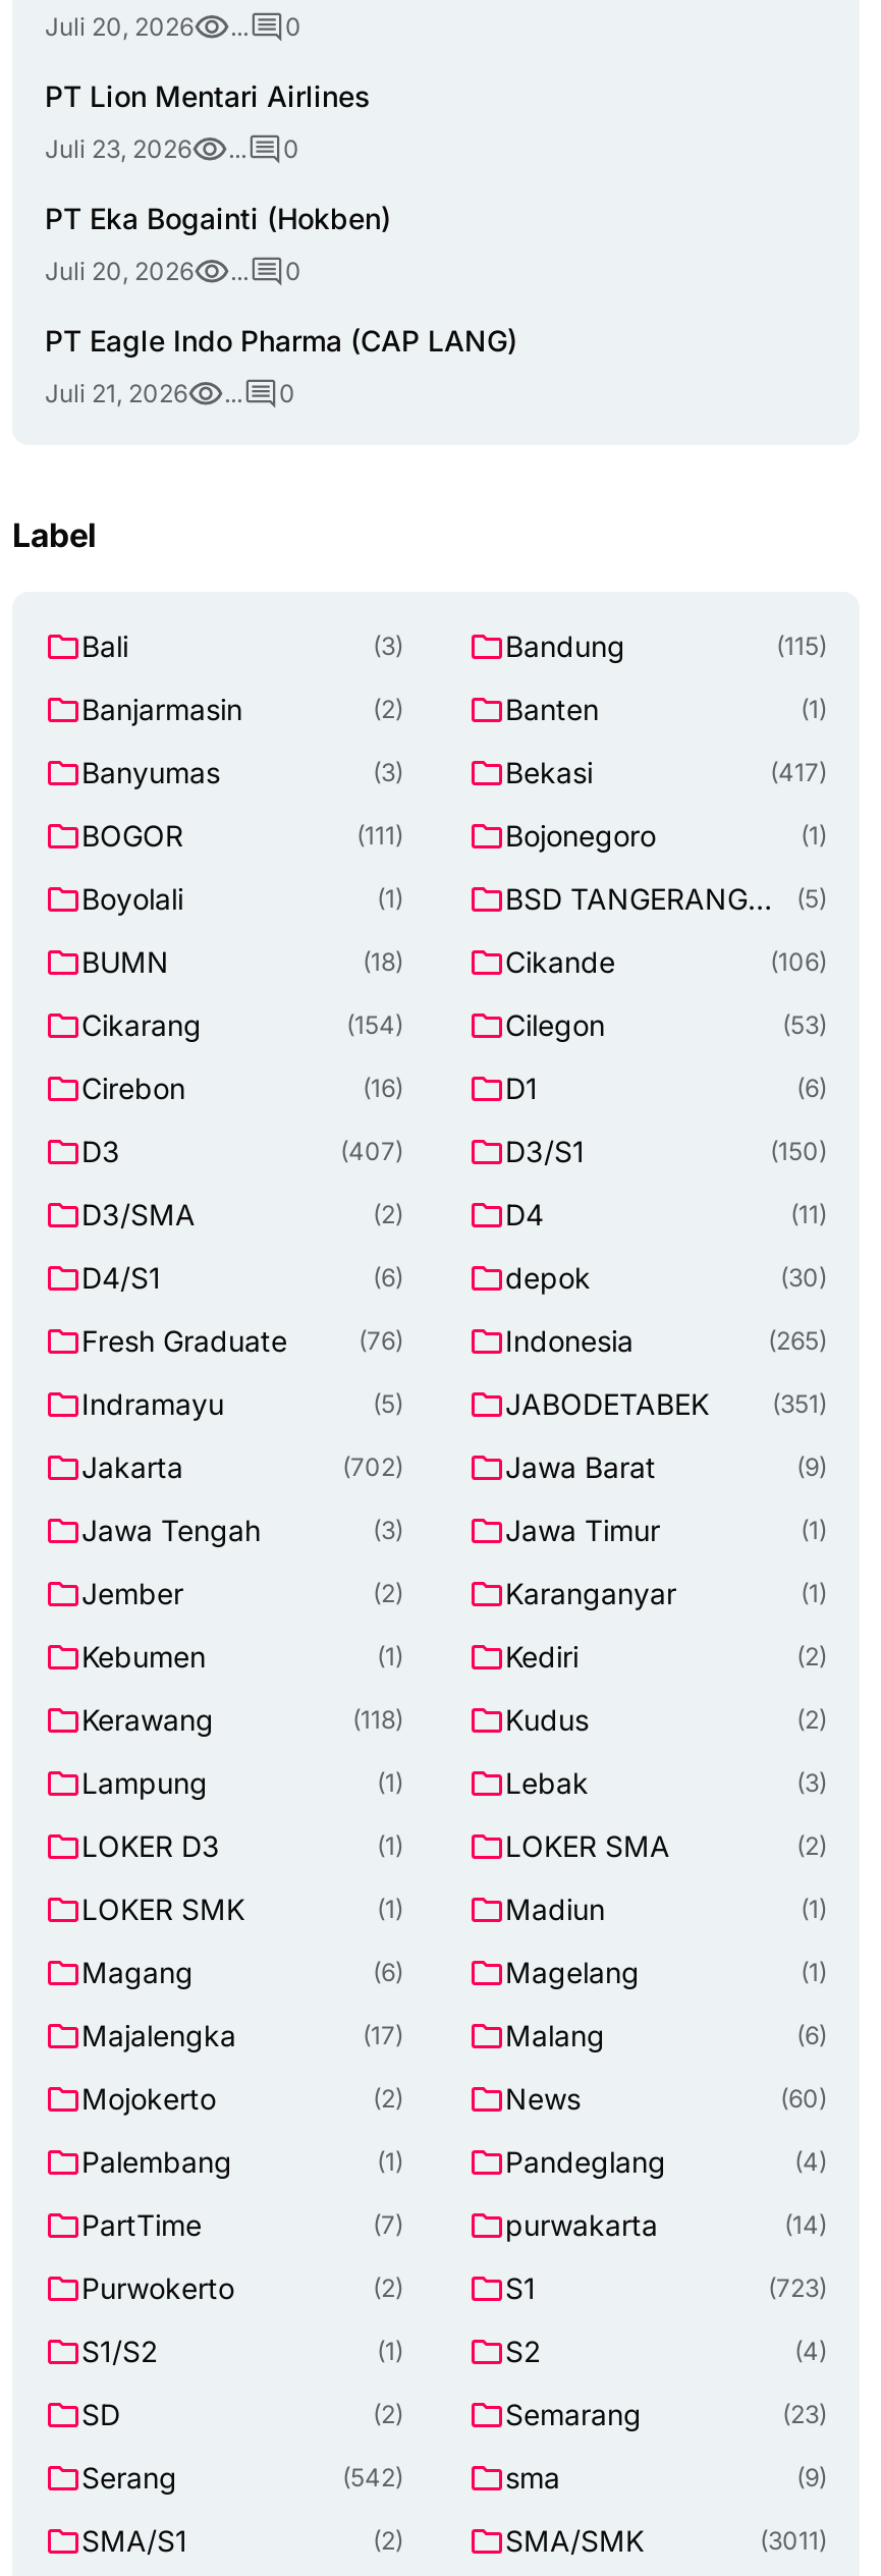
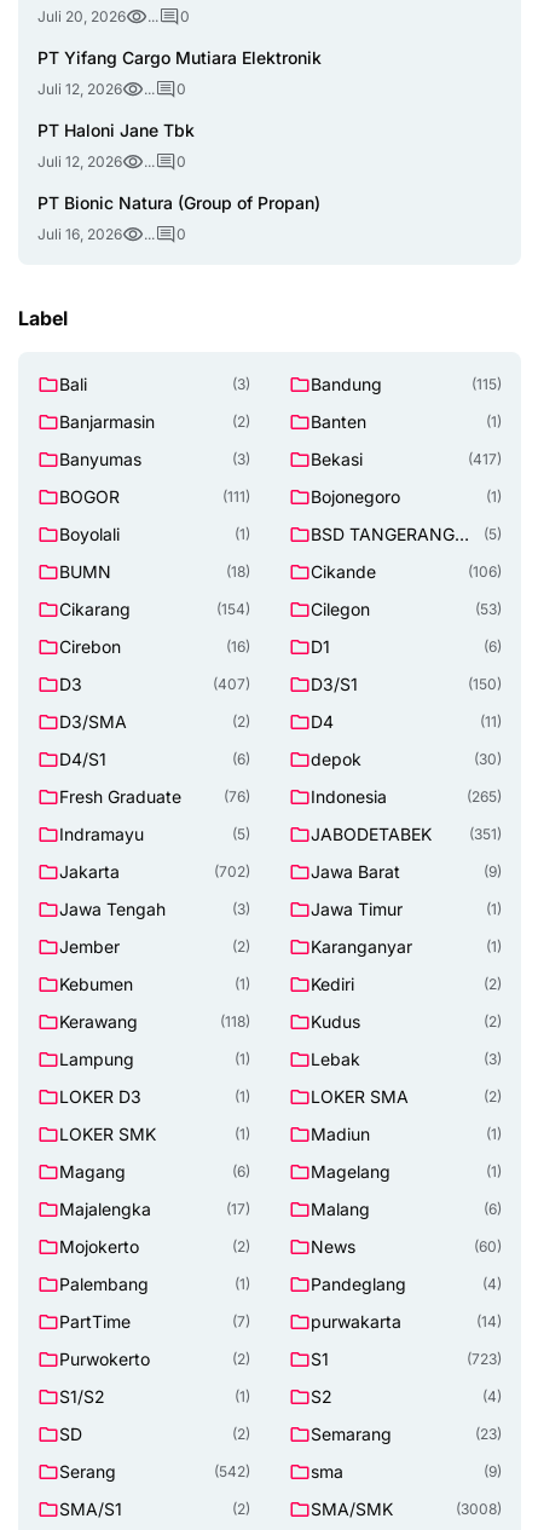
[45,78,371,113] PT Lion Mentari Airlines -> [37,47,322,68] PT Yifang Cargo Mutiara Elektronik
[45,133,191,164] Juli 23, 2026 -> [37,80,122,98] Juli 12, 2026
[45,201,391,235] PT Eka Bogainti (Hokben) -> [37,120,195,140] PT Haloni Jane Tbk
[45,256,194,286] Juli 20, 2026 -> [37,152,122,171] Juli 12, 2026
[45,323,517,358] PT Eagle Indo Pharma (CAP LANG) -> [37,192,320,213] PT Bionic Natura (Group of Propan)
[45,378,187,408] Juli 21, 2026 -> [37,225,122,243] Juli 16, 2026
[760,2524,827,2555] (3011) -> [456,1499,502,1517] (3008)

